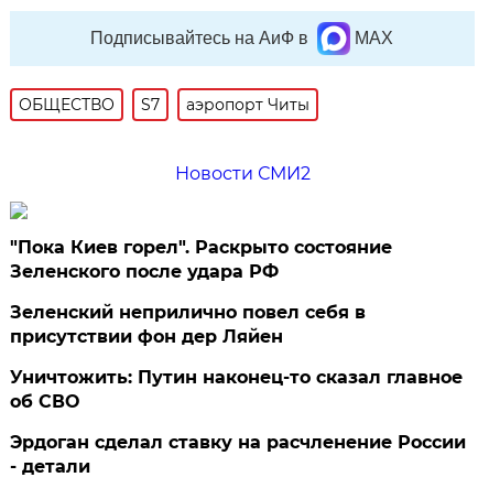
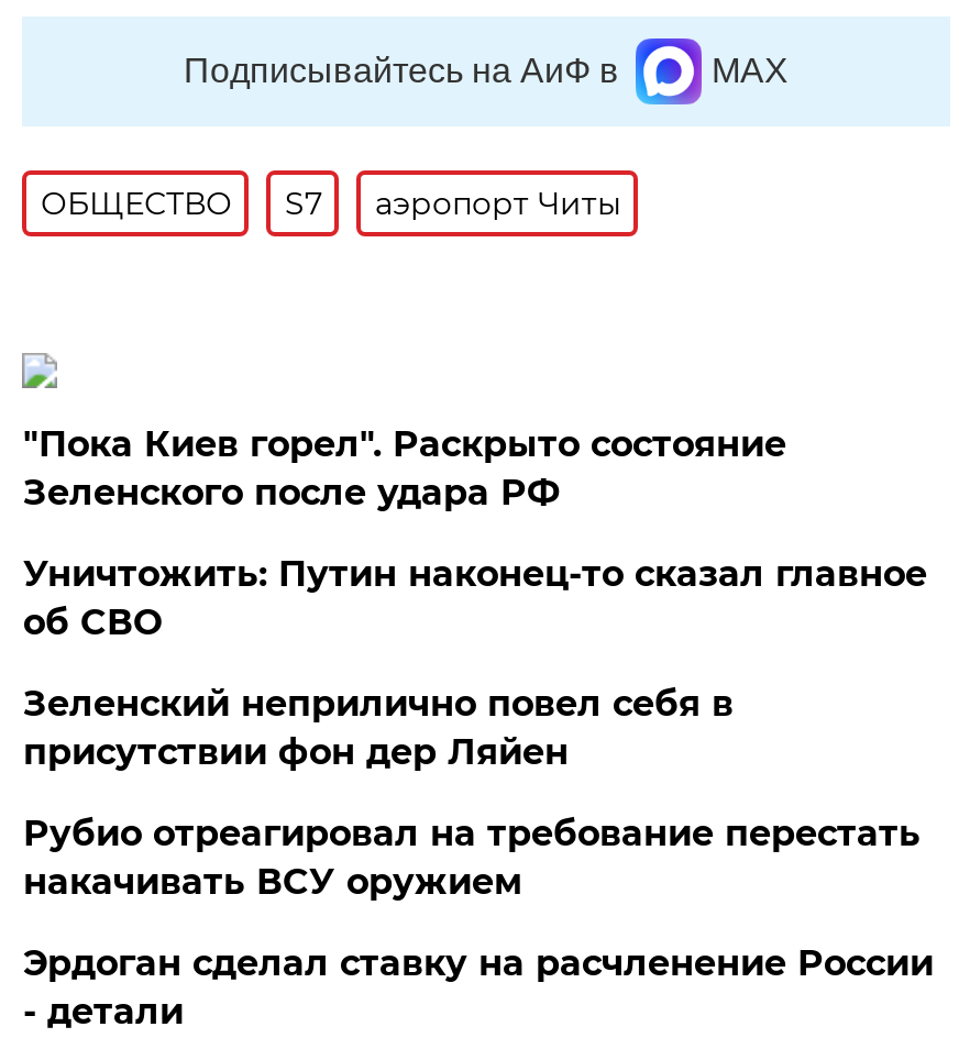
[175,163,310,184] Новости СМИ2 -> none
moved [10,237,393,282] -> [23,424,786,514]: "Пока Киев горел". Раскрыто состояние | Зеленского после удара РФ
none -> [23,813,920,904] Рубио отреагировал на требование перестать | накачивать ВСУ оружием
moved [10,367,463,412] -> [23,554,927,644]: Уничтожить: Путин наконец-то сказал главное | об СВО

